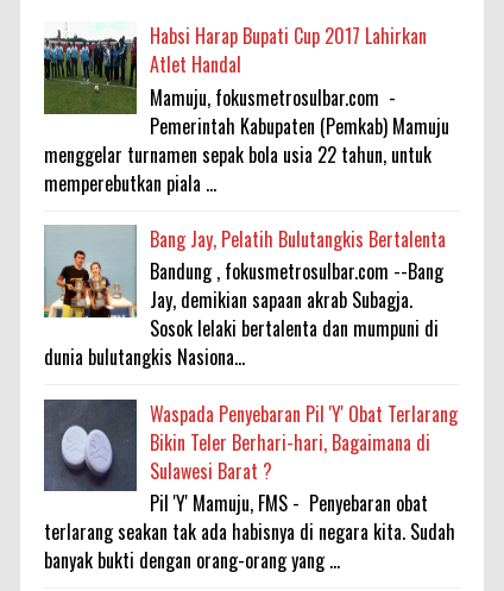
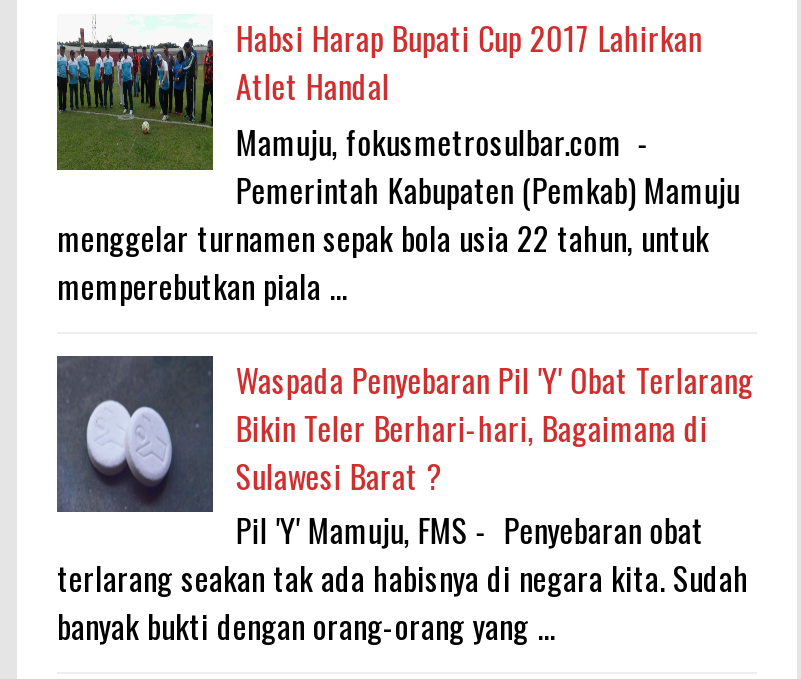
[43,225,446,371] [image] | Bang Jay, Pelatih Bulutangkis Bertalenta | Bandung , fokusmetrosulbar.com --Bang | Jay, demikian sapaan akrab Subagja. | Sosok lelaki bertalenta dan mumpuni di | dunia bulutangkis Nasiona... -> none

